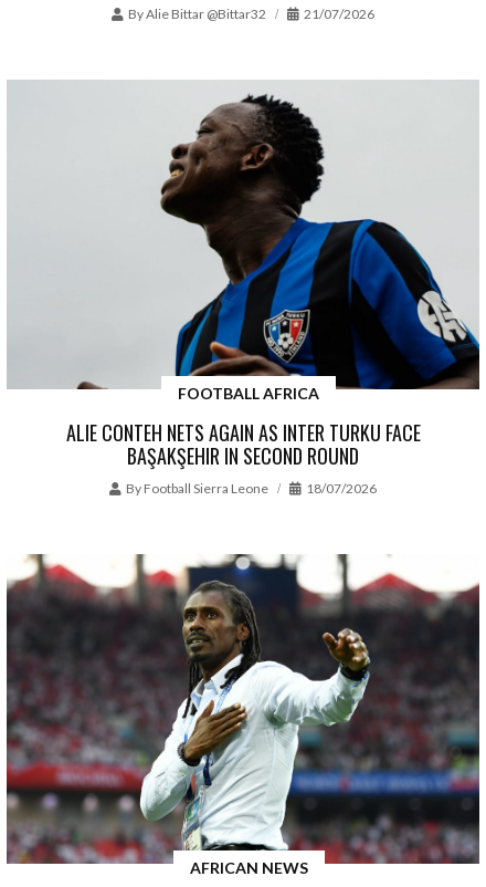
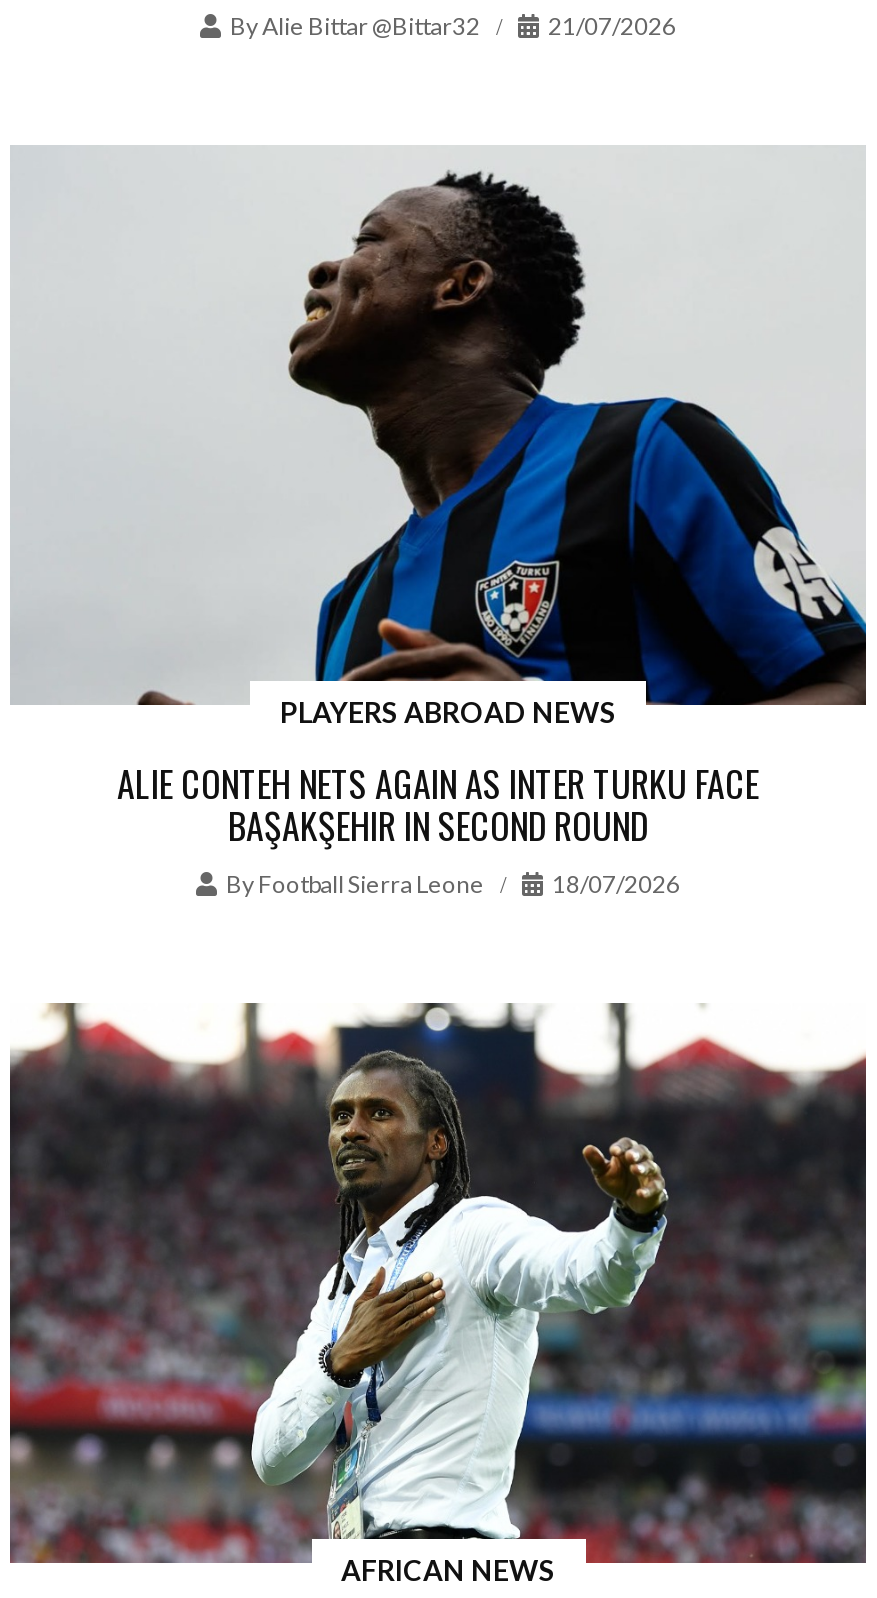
[178,384,319,402] FOOTBALL AFRICA -> [280,694,616,728] PLAYERS ABROAD NEWS

